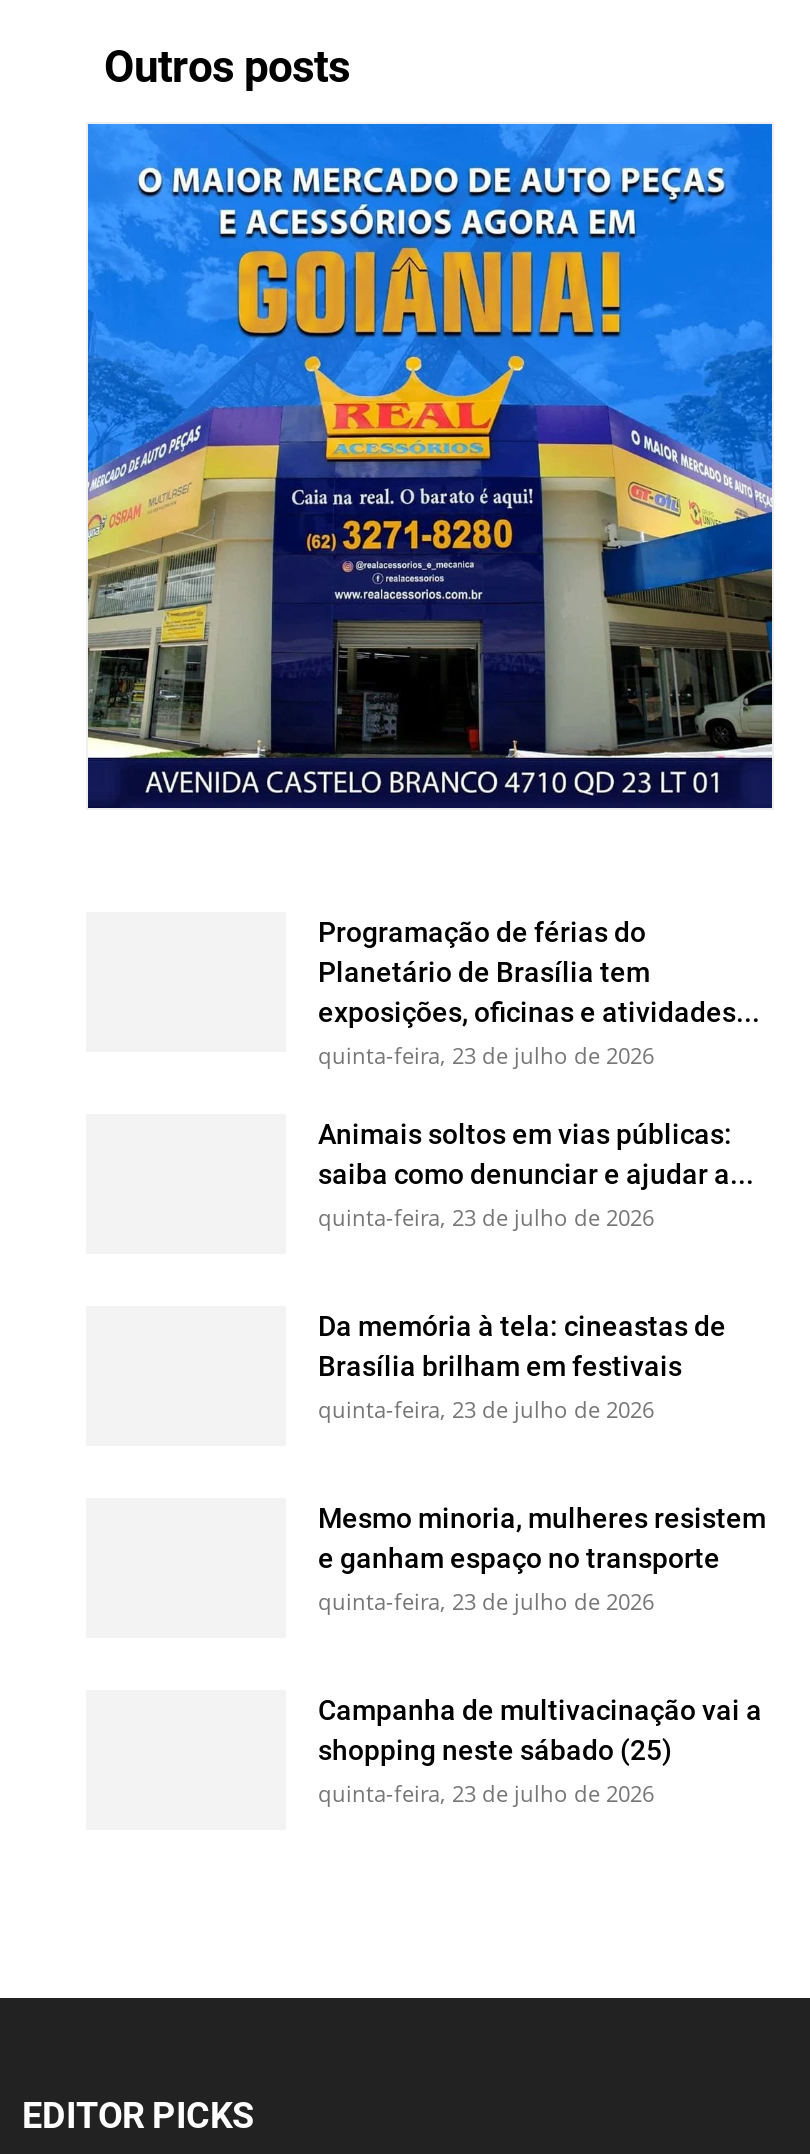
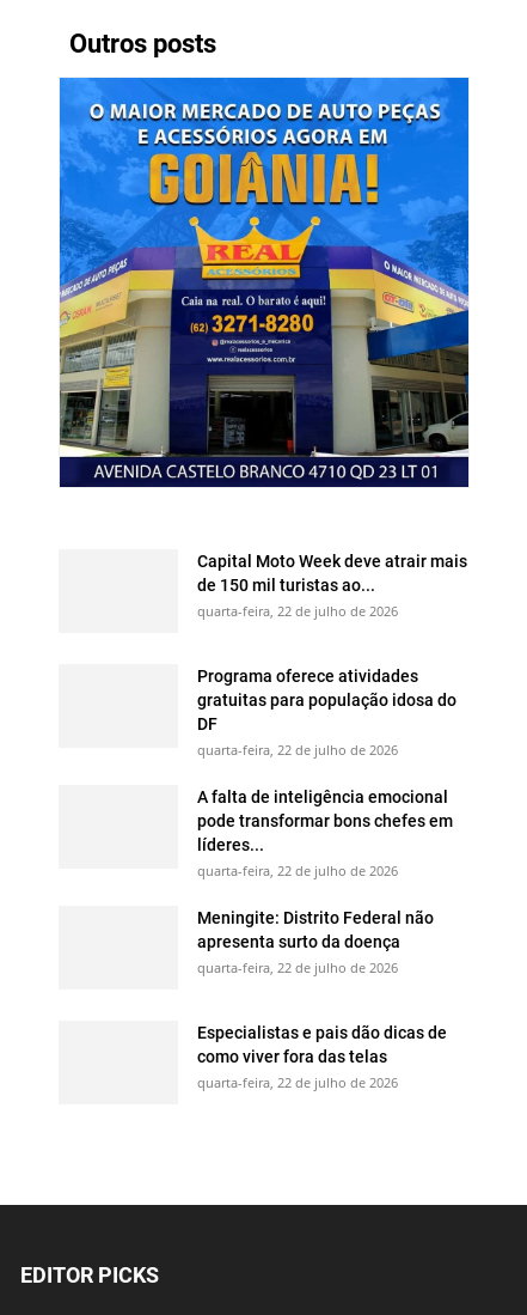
[318,912,760,1070] Programação de férias do | Planetário de Brasília tem | exposições, oficinas e atividades... | quinta-feira, 23 de julho de 2026 -> [197,549,467,620] Capital Moto Week deve atrair mais | de 150 mil turistas ao... | quarta-feira, 22 de julho de 2026
[318,1114,754,1232] Animais soltos em vias públicas: | saiba como denunciar e ajudar a... | quinta-feira, 23 de julho de 2026 -> [197,664,456,759] Programa oferece atividades | gratuitas para população idosa do | DF | quarta-feira, 22 de julho de 2026
[318,1306,726,1424] Da memória à tela: cineastas de | Brasília brilham em festivais | quinta-feira, 23 de julho de 2026 -> [197,785,453,879] A falta de inteligência emocional | pode transformar bons chefes em | líderes... | quarta-feira, 22 de julho de 2026
[318,1498,766,1616] Mesmo minoria, mulheres resistem | e ganham espaço no transporte | quinta-feira, 23 de julho de 2026 -> [197,906,434,976] Meningite: Distrito Federal não | apresenta surto da doença | quarta-feira, 22 de julho de 2026
[318,1690,762,1808] Campanha de multivacinação vai a | shopping neste sábado (25) | quinta-feira, 23 de julho de 2026 -> [197,1021,447,1091] Especialistas e pais dão dicas de | como viver fora das telas | quarta-feira, 22 de julho de 2026

